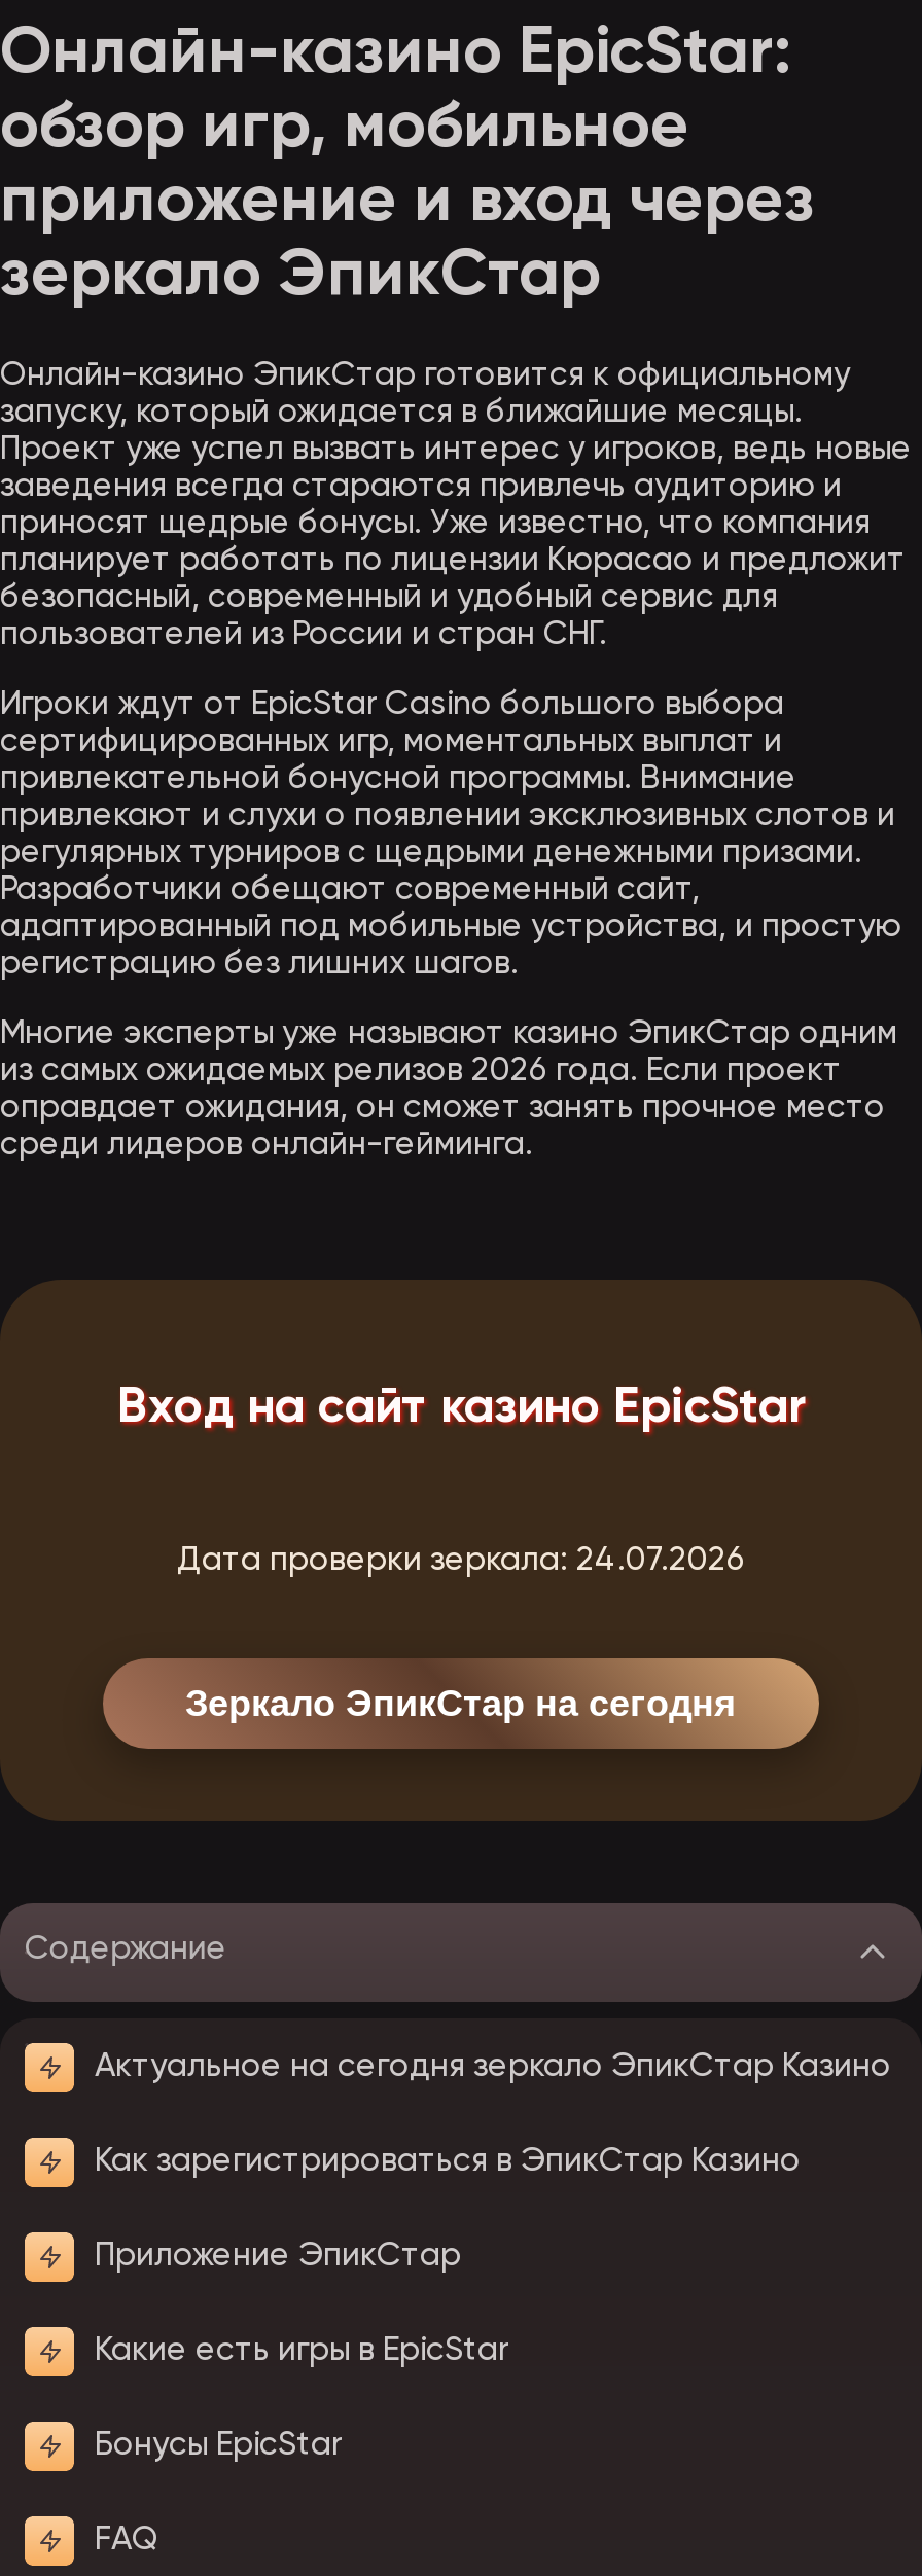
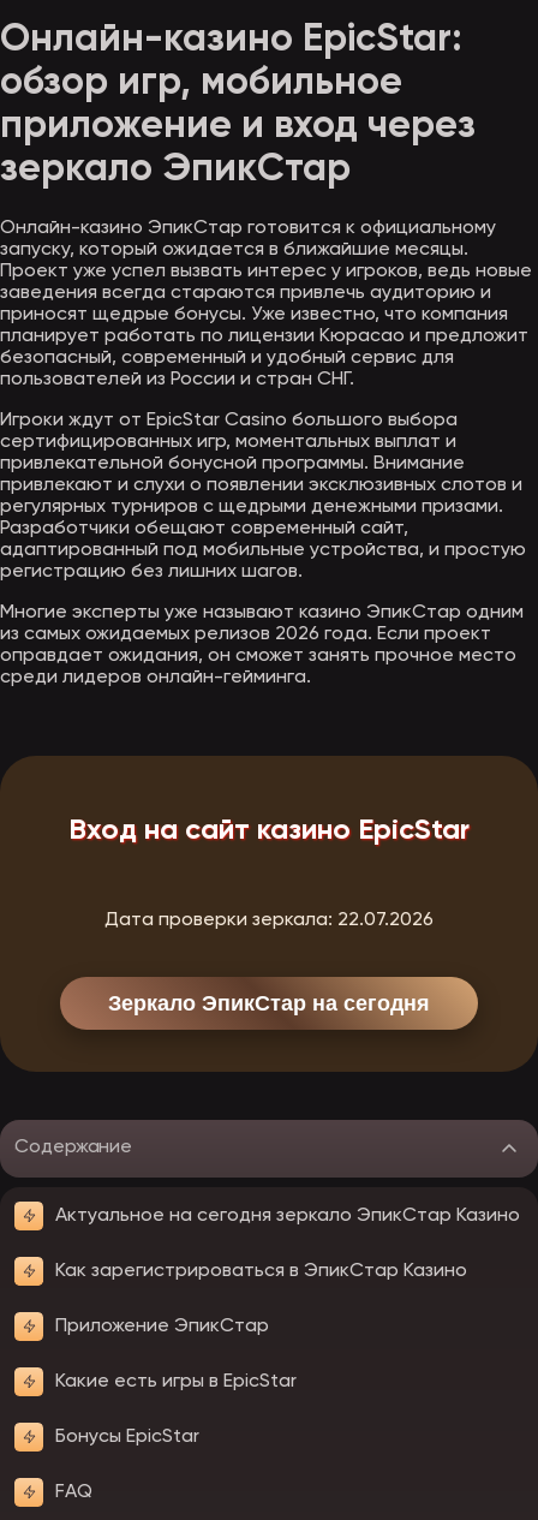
[177,1545,745,1578] Дата проверки зеркала: 24.07.2026 -> [104,911,434,930] Дата проверки зеркала: 22.07.2026

